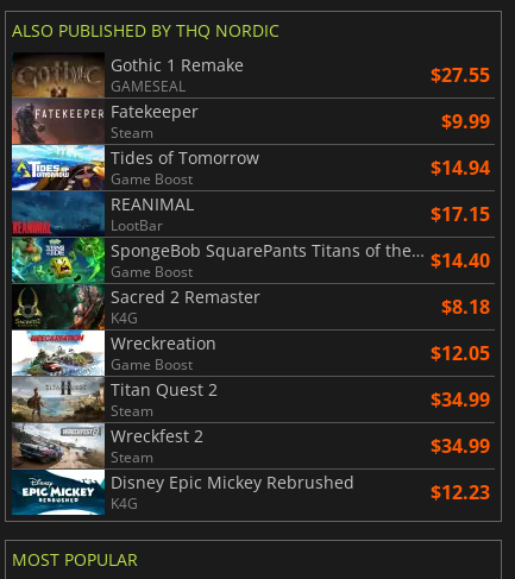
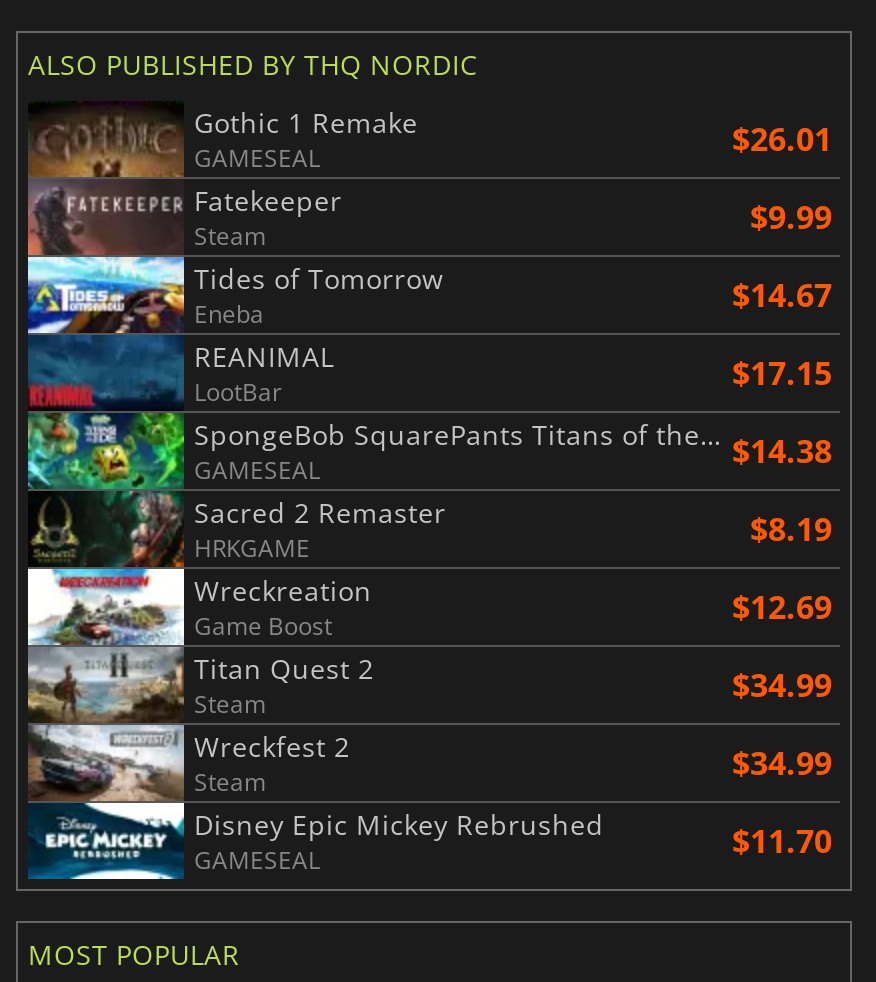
[431,62,490,88] $27.55 -> [732,117,832,161] $26.01
[111,155,490,189] Game Boost | $14.94 -> [194,273,832,331] Eneba | $14.67
[111,247,490,282] Game Boost | $14.40 -> [194,429,832,487] GAMESEAL | $14.38
[111,294,490,328] K4G | $8.18 -> [194,507,832,565] HRKGAME | $8.19
[431,340,490,366] $12.05 -> [732,585,832,629] $12.69
[111,479,490,514] K4G | $12.23 -> [194,819,832,877] GAMESEAL | $11.70

